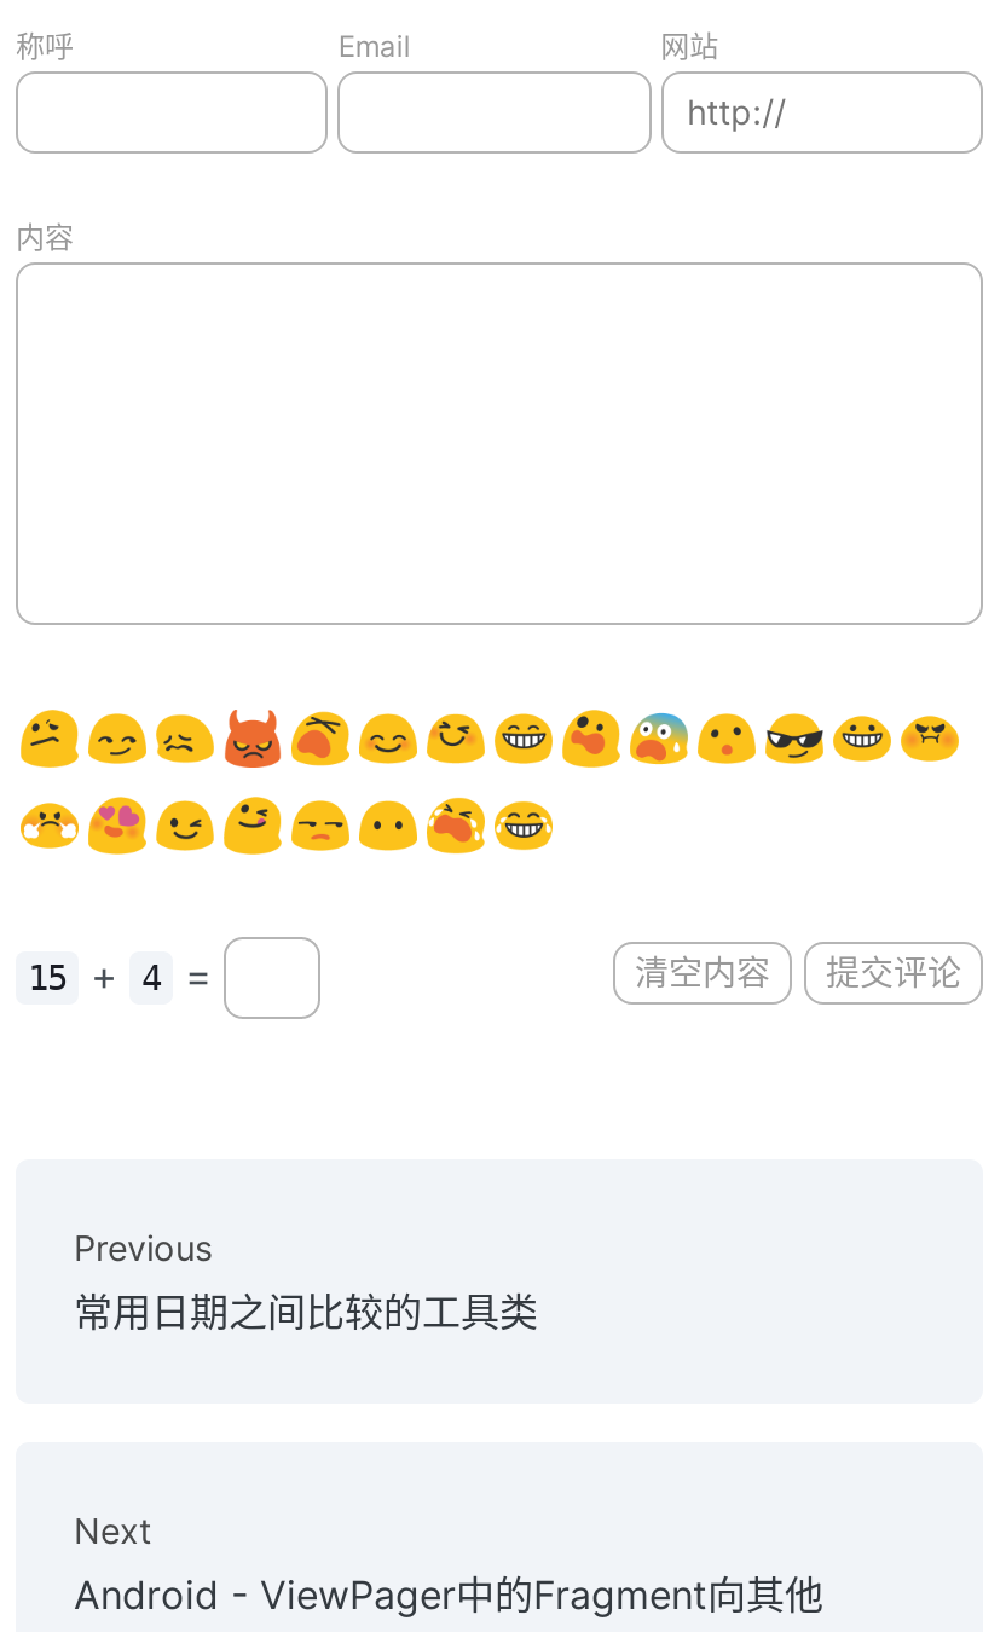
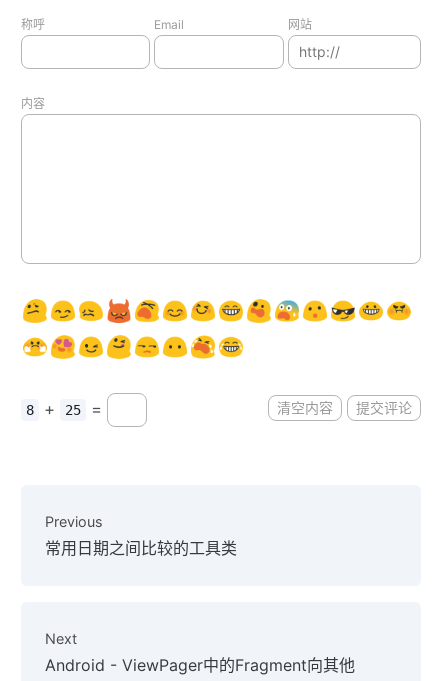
[28,951,224,999] 15 + 4 = -> [26,399,107,419] 8 + 25 =

